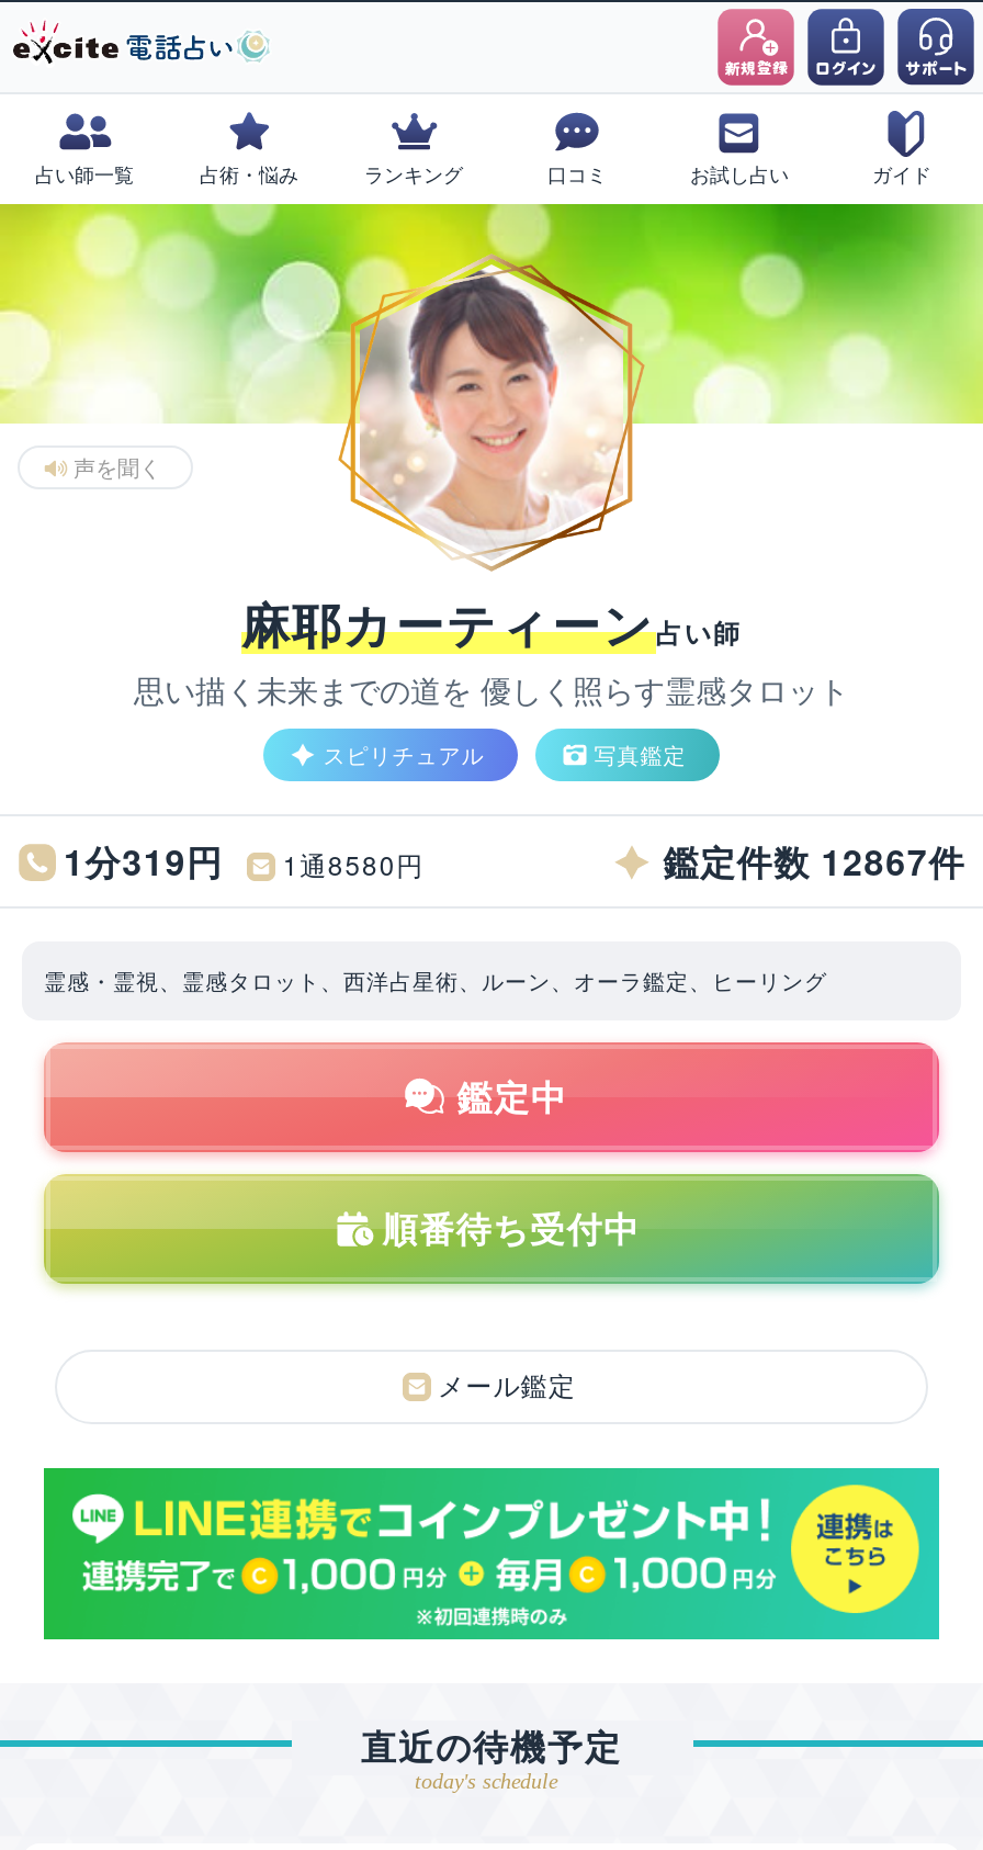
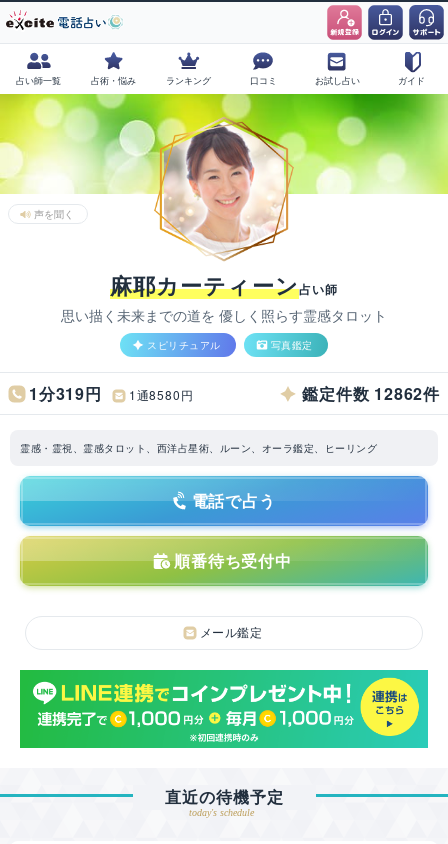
[663,836,965,887] 鑑定件数 12867件 -> [302,382,440,405] 鑑定件数 12862件
[457,1080,568,1117] 鑑定中 -> [191,493,275,510] 電話で占う

